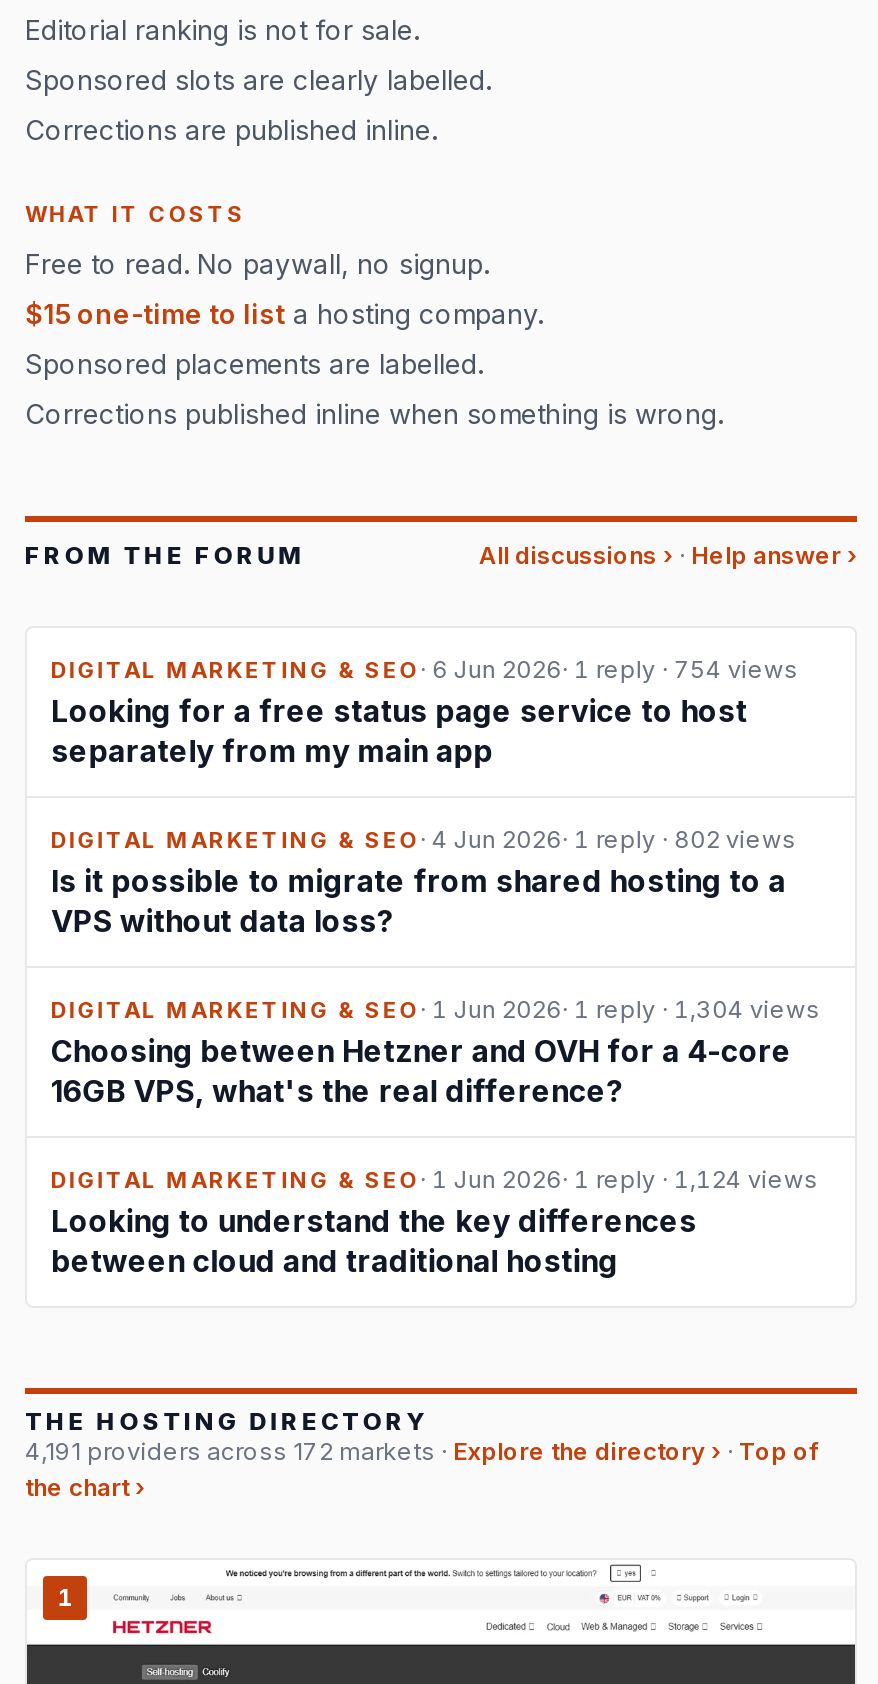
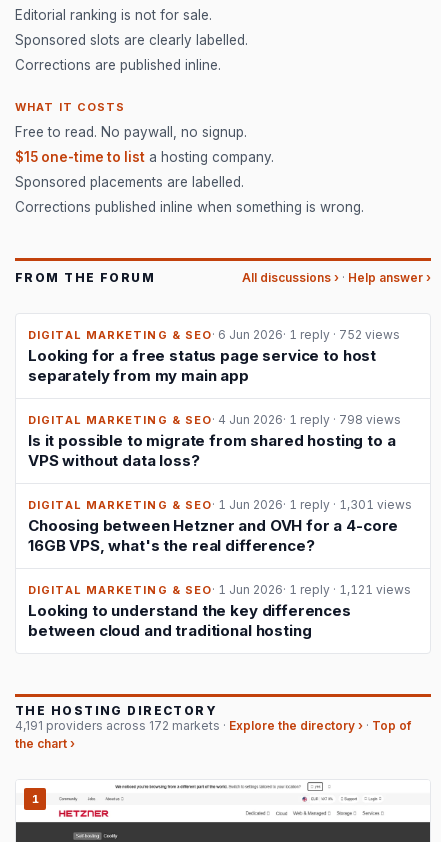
[51,654,798,684] DIGITAL MARKETING & SEO · 6 Jun 2026 · 1 reply · 754 views -> [28,327,400,342] DIGITAL MARKETING & SEO · 6 Jun 2026 · 1 reply · 752 views
[51,824,796,854] DIGITAL MARKETING & SEO · 4 Jun 2026 · 1 reply · 802 views -> [28,412,401,427] DIGITAL MARKETING & SEO · 4 Jun 2026 · 1 reply · 798 views
[51,994,820,1024] DIGITAL MARKETING & SEO · 1 Jun 2026 · 1 reply · 1,304 views -> [28,497,412,512] DIGITAL MARKETING & SEO · 1 Jun 2026 · 1 reply · 1,301 views
[51,1164,818,1194] DIGITAL MARKETING & SEO · 1 Jun 2026 · 1 reply · 1,124 views -> [28,582,411,597] DIGITAL MARKETING & SEO · 1 Jun 2026 · 1 reply · 1,121 views

